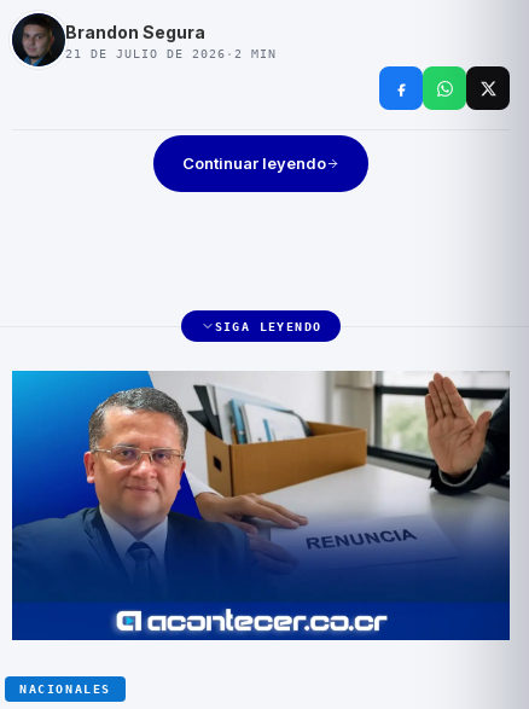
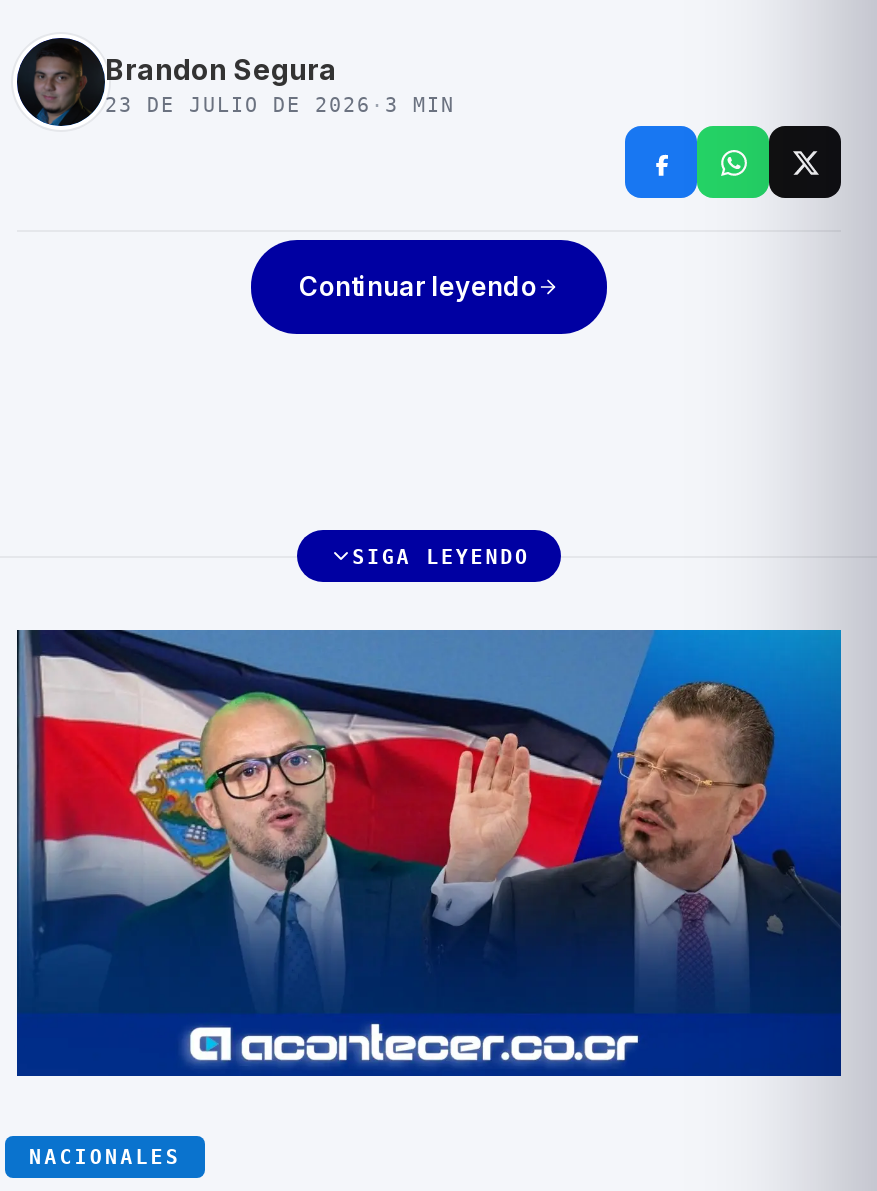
[65,47,277,61] 21 DE JULIO DE 2026 · 2 MIN -> [105,94,455,116] 23 DE JULIO DE 2026 · 3 MIN
[11,370,511,576] [image] -> [15,628,843,972] [image]

